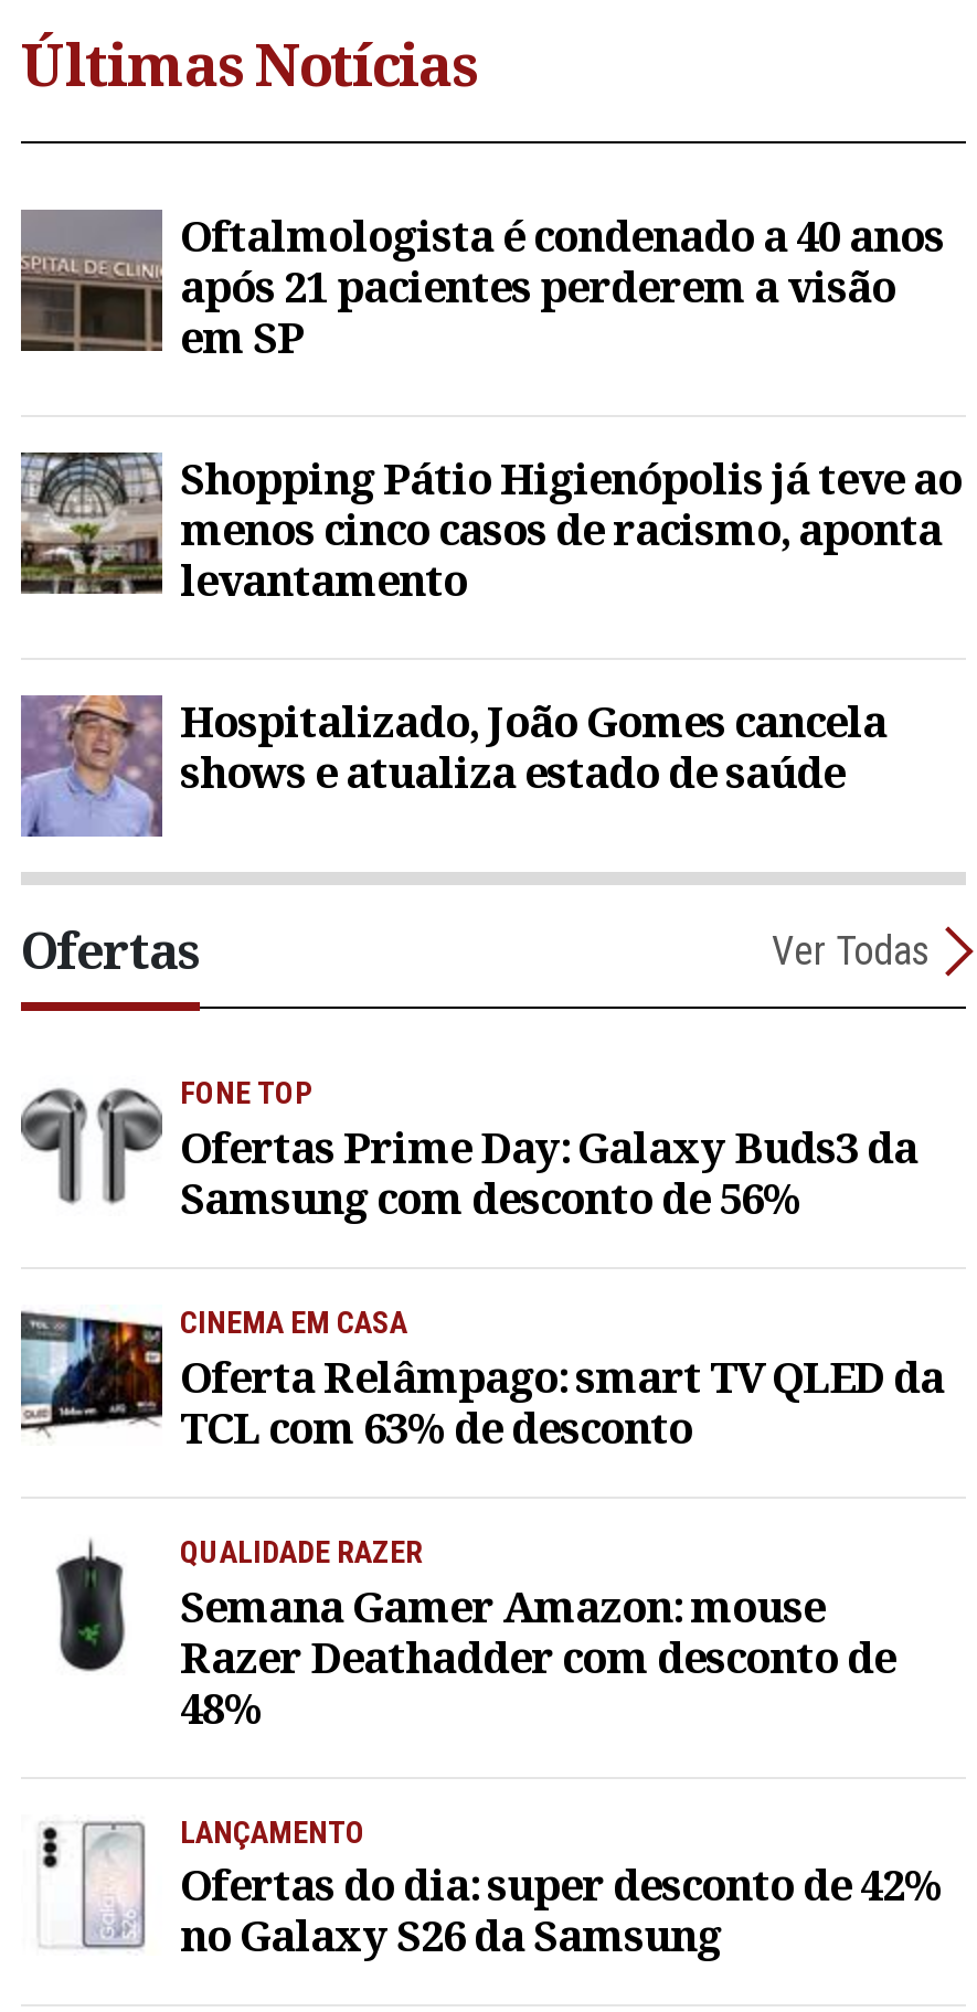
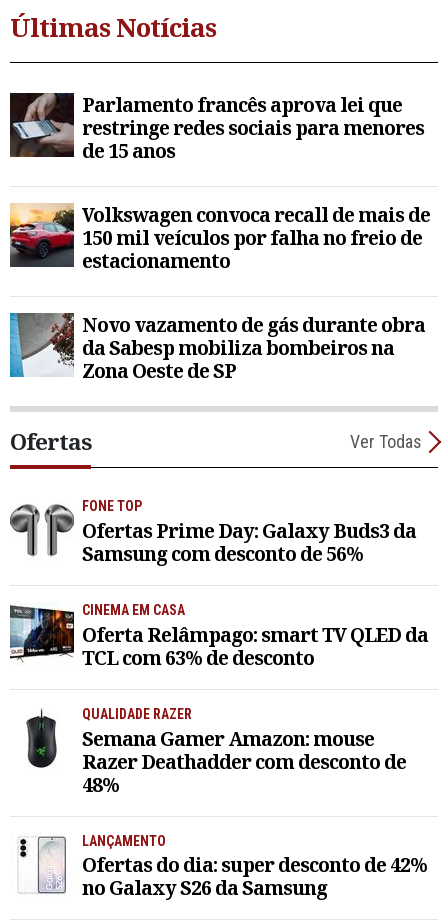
[19,206,944,367] [image] | Oftalmologista é condenado a 40 anos | após 21 pacientes perderem a visão | em SP -> [10,91,424,164] [image] | Parlamento francês aprova lei que | restringe redes sociais para menores | de 15 anos
[21,449,962,610] [image] | Shopping Pátio Higienópolis já teve ao | menos cinco casos de racismo, aponta | levantamento -> [9,201,430,274] [image] | Volkswagen convoca recall de mais de | 150 mil veículos por falha no freio de | estacionamento
[21,692,886,837] [image] | Hospitalizado, João Gomes cancela | shows e atualiza estado de saúde -> [9,311,425,384] [image] | Novo vazamento de gás durante obra | da Sabesp mobiliza bombeiros na | Zona Oeste de SP

